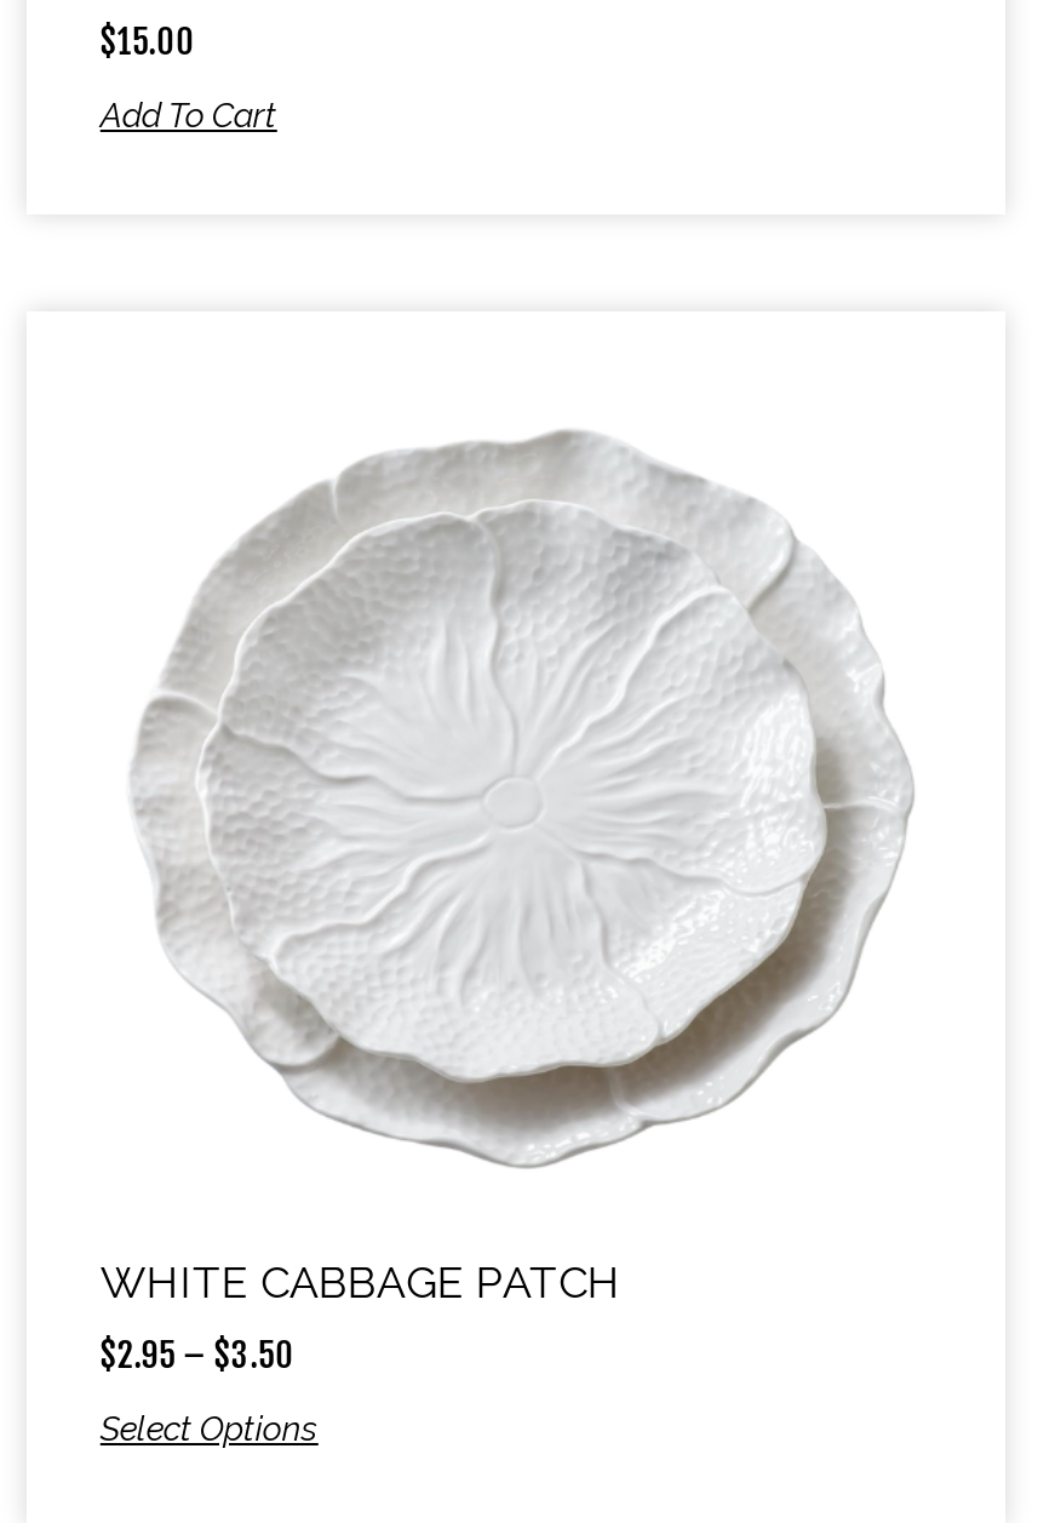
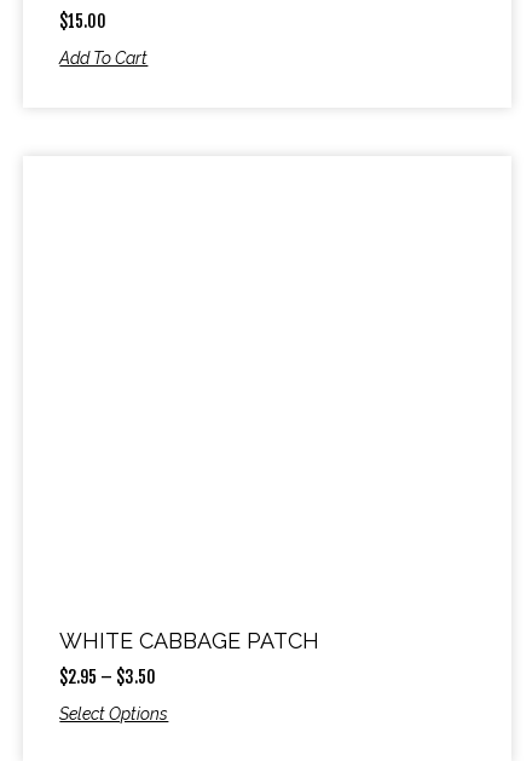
[128,428,916,1172] [image] -> none

